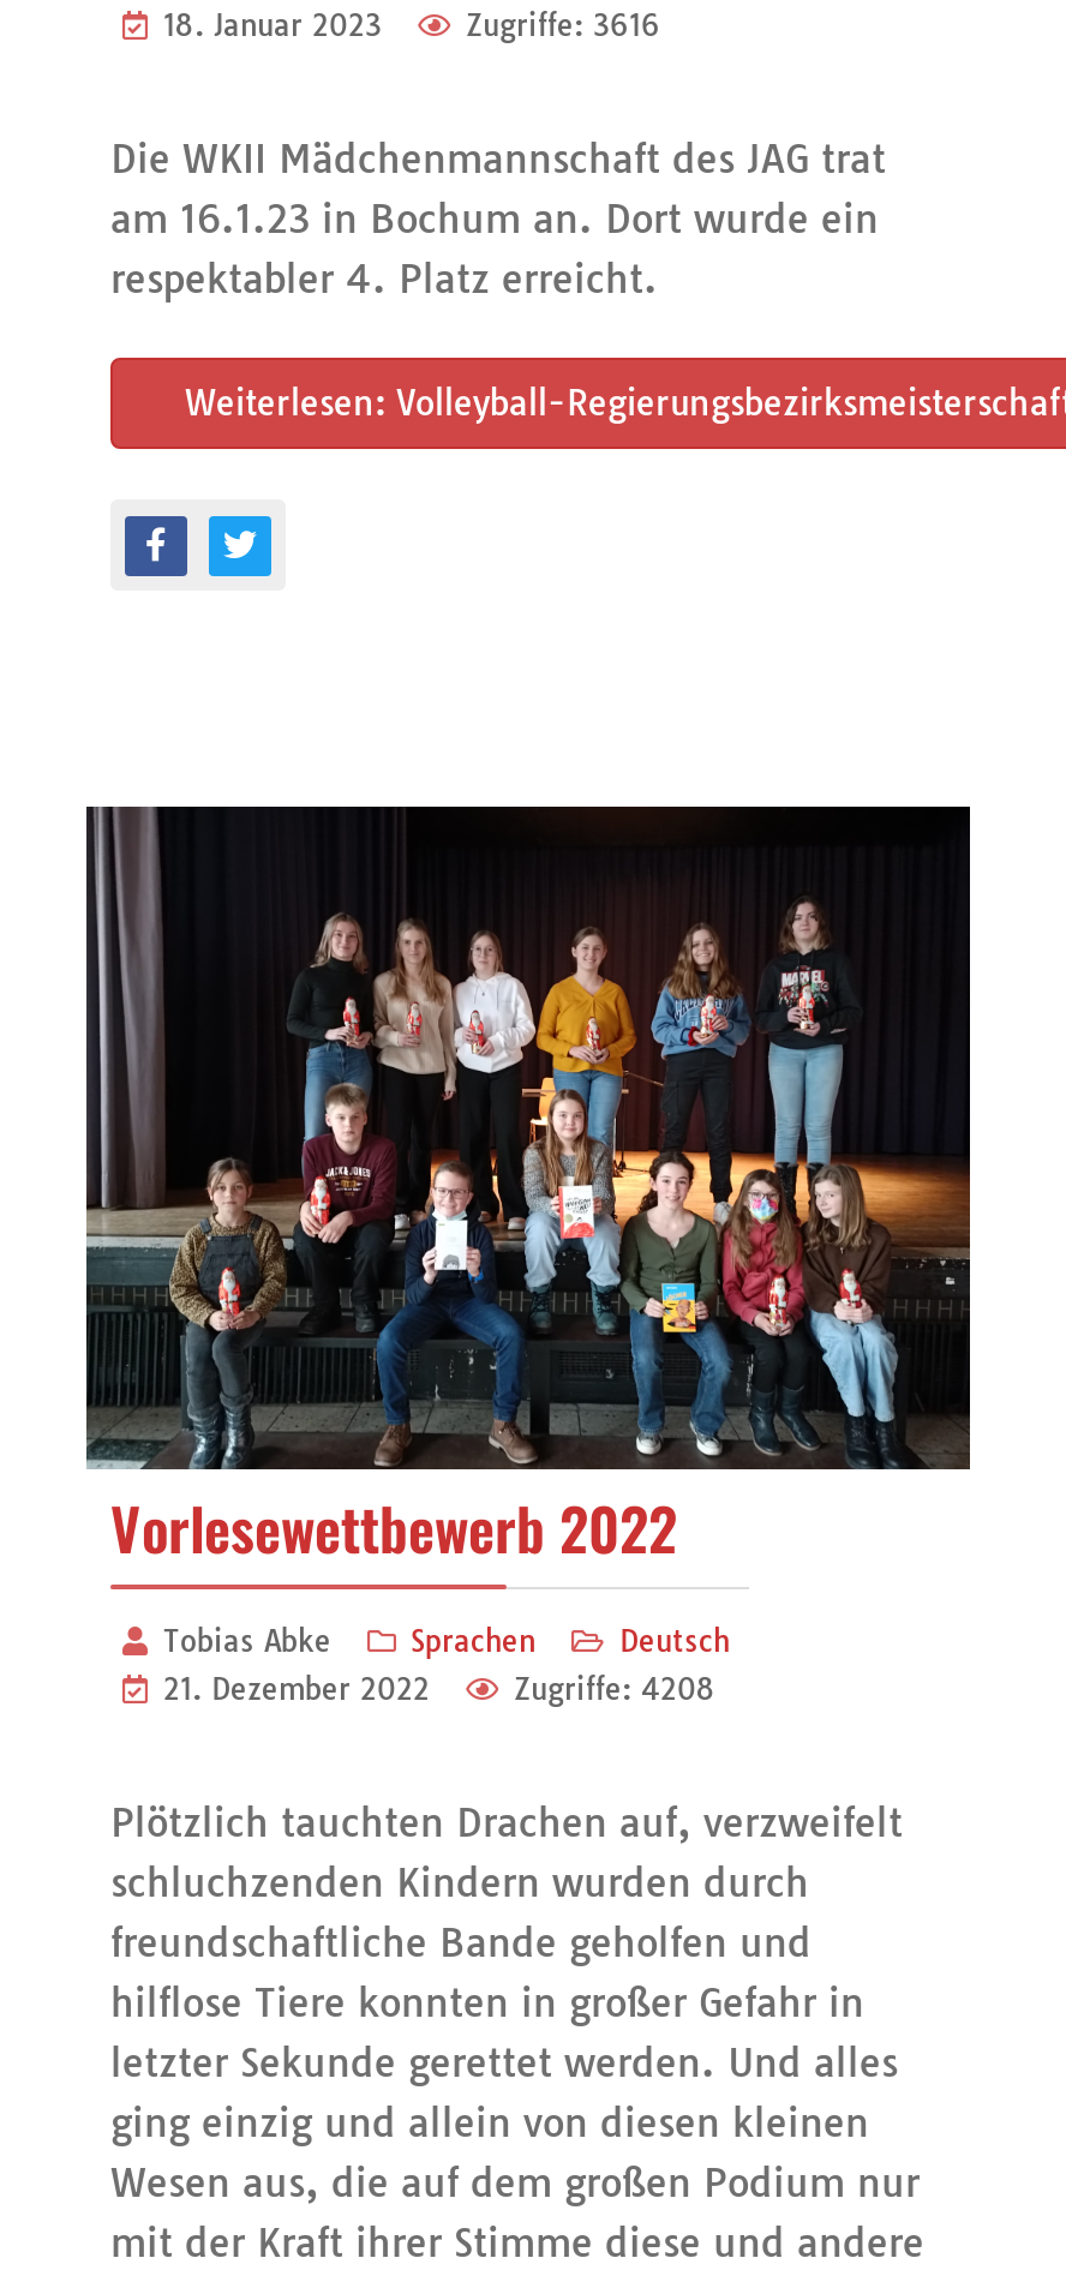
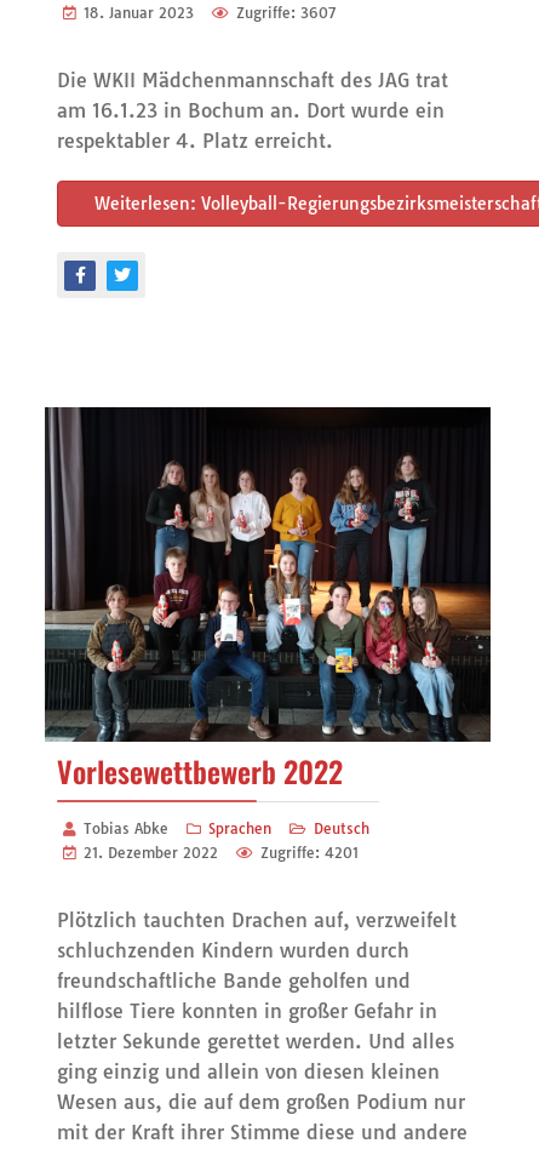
[466,9,660,45] Zugriffe: 3616 -> [236,4,337,23] Zugriffe: 3607
[514,1672,715,1708] Zugriffe: 4208 -> [260,844,359,862] Zugriffe: 4201

